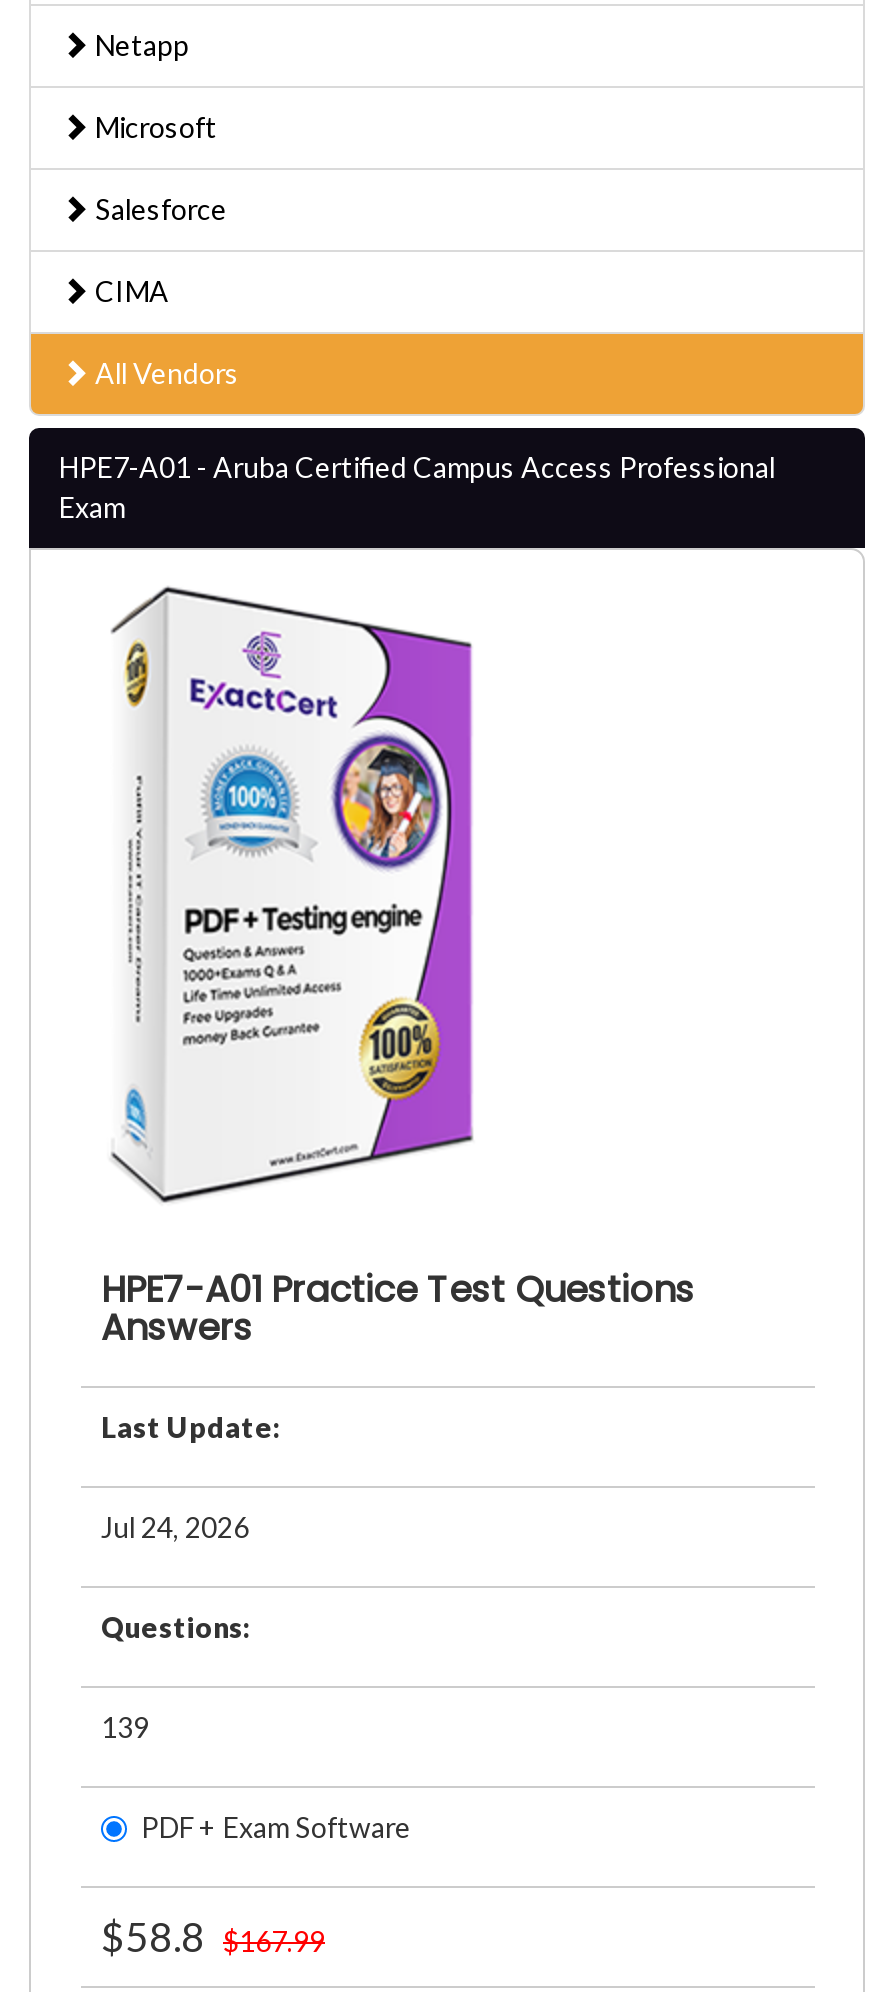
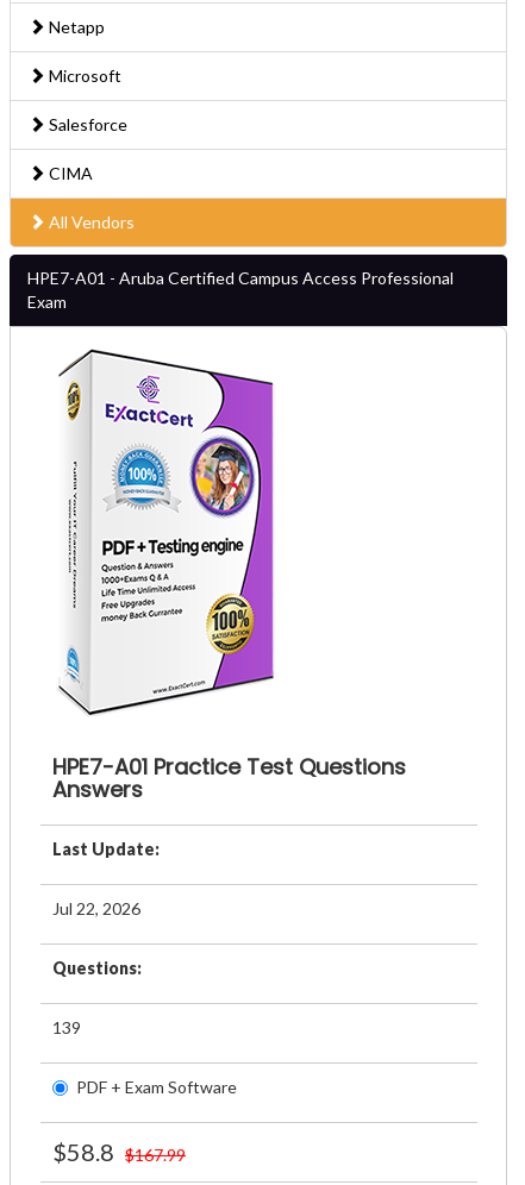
[101,1510,249,1544] Jul 24, 2026 -> [52,898,140,918] Jul 22, 2026

